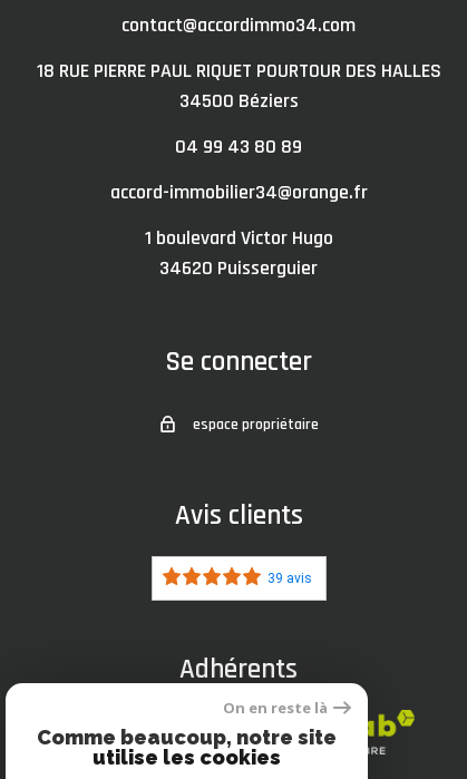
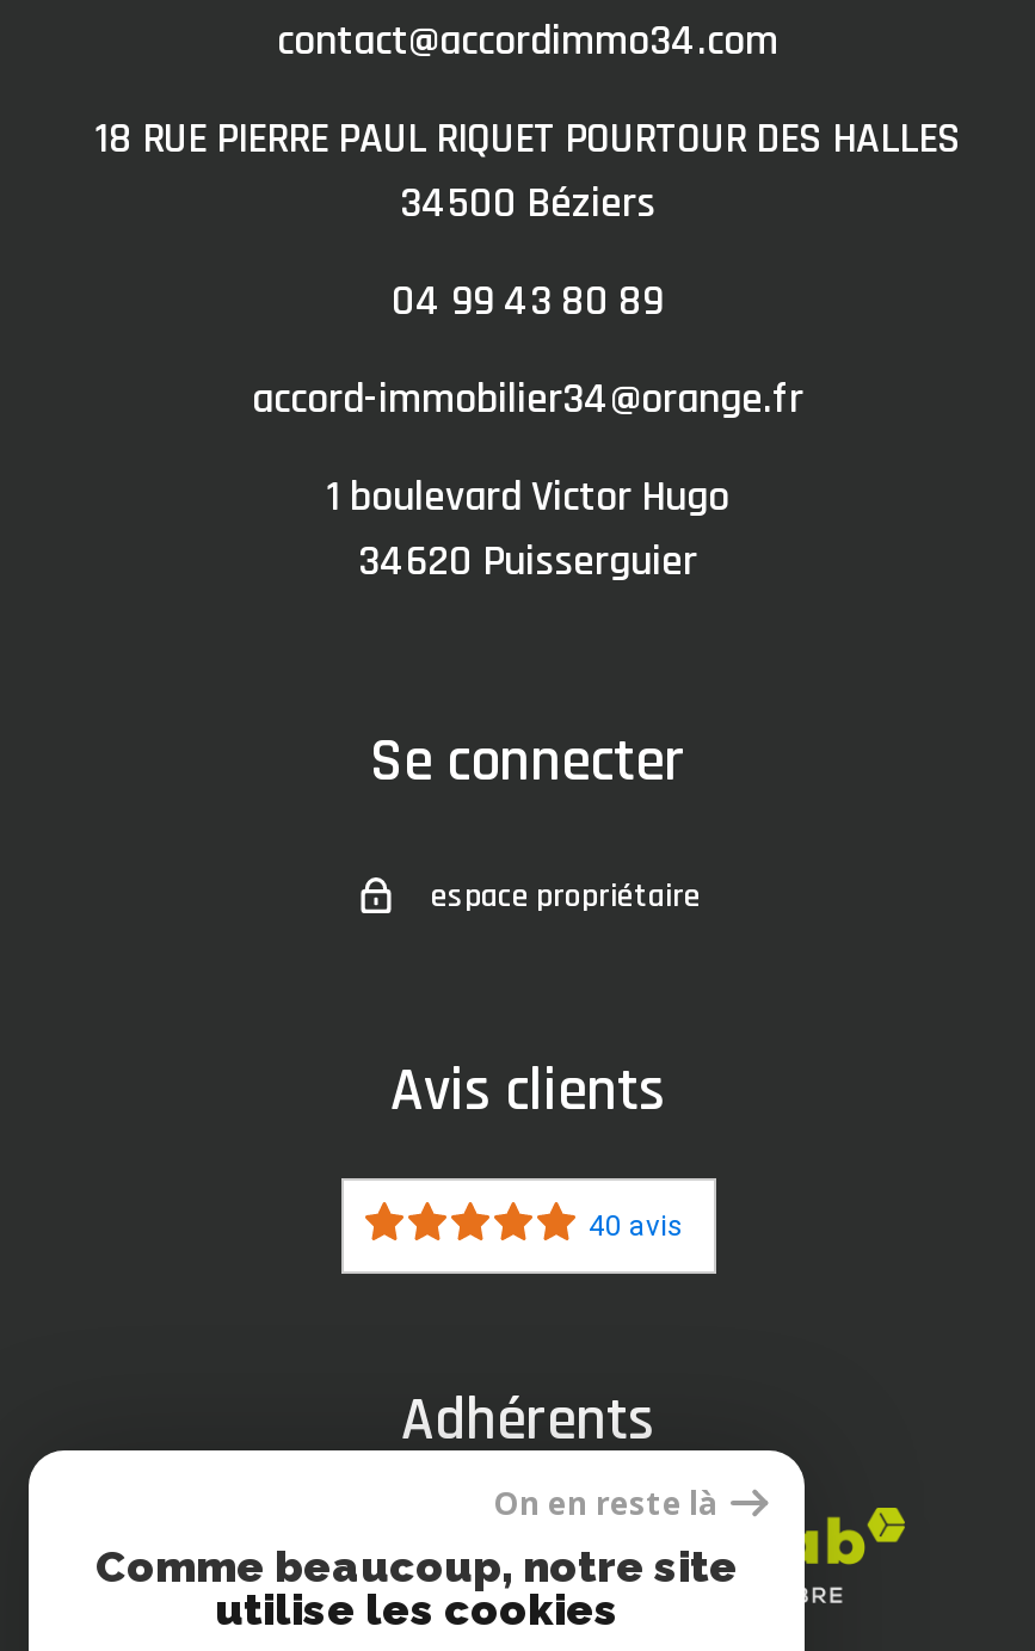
[267,570,312,586] 39 avis -> [589,1209,684,1242] 40 avis

